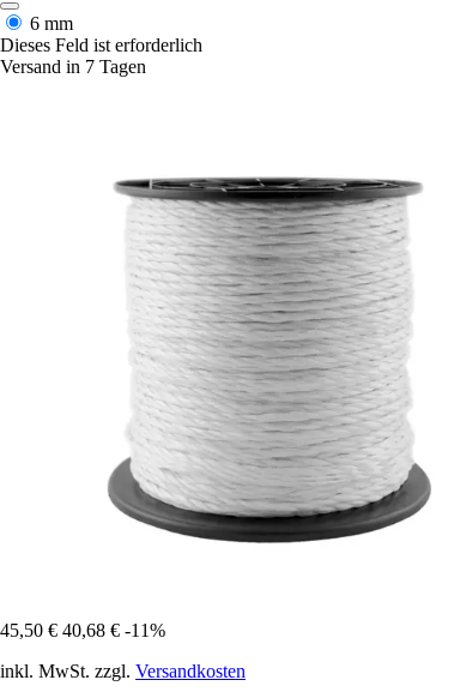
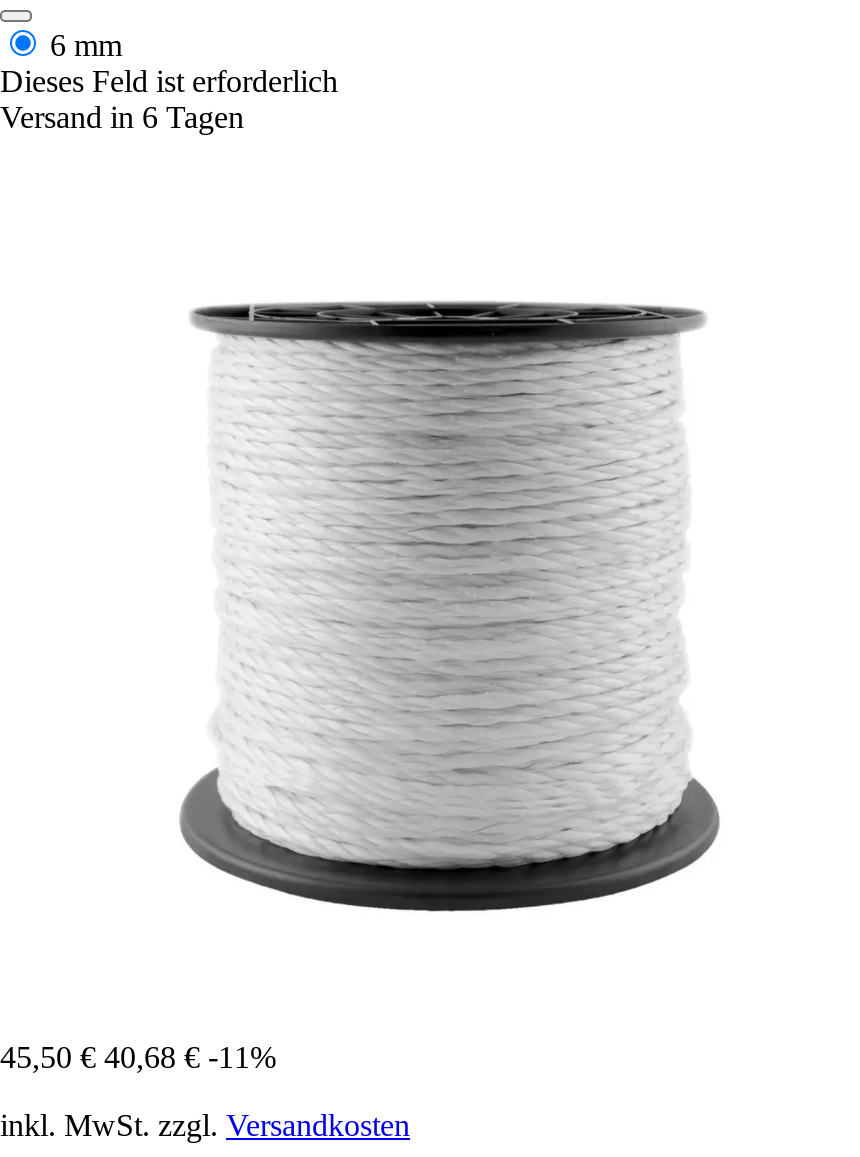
[0,56,146,77] Versand in 7 Tagen -> [0,100,244,134] Versand in 6 Tagen

